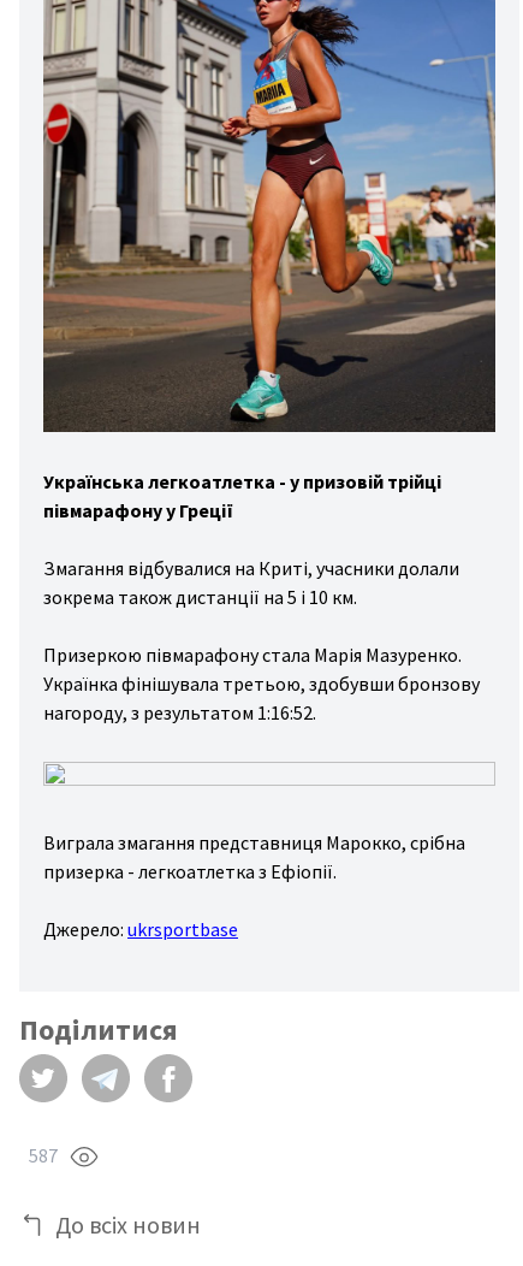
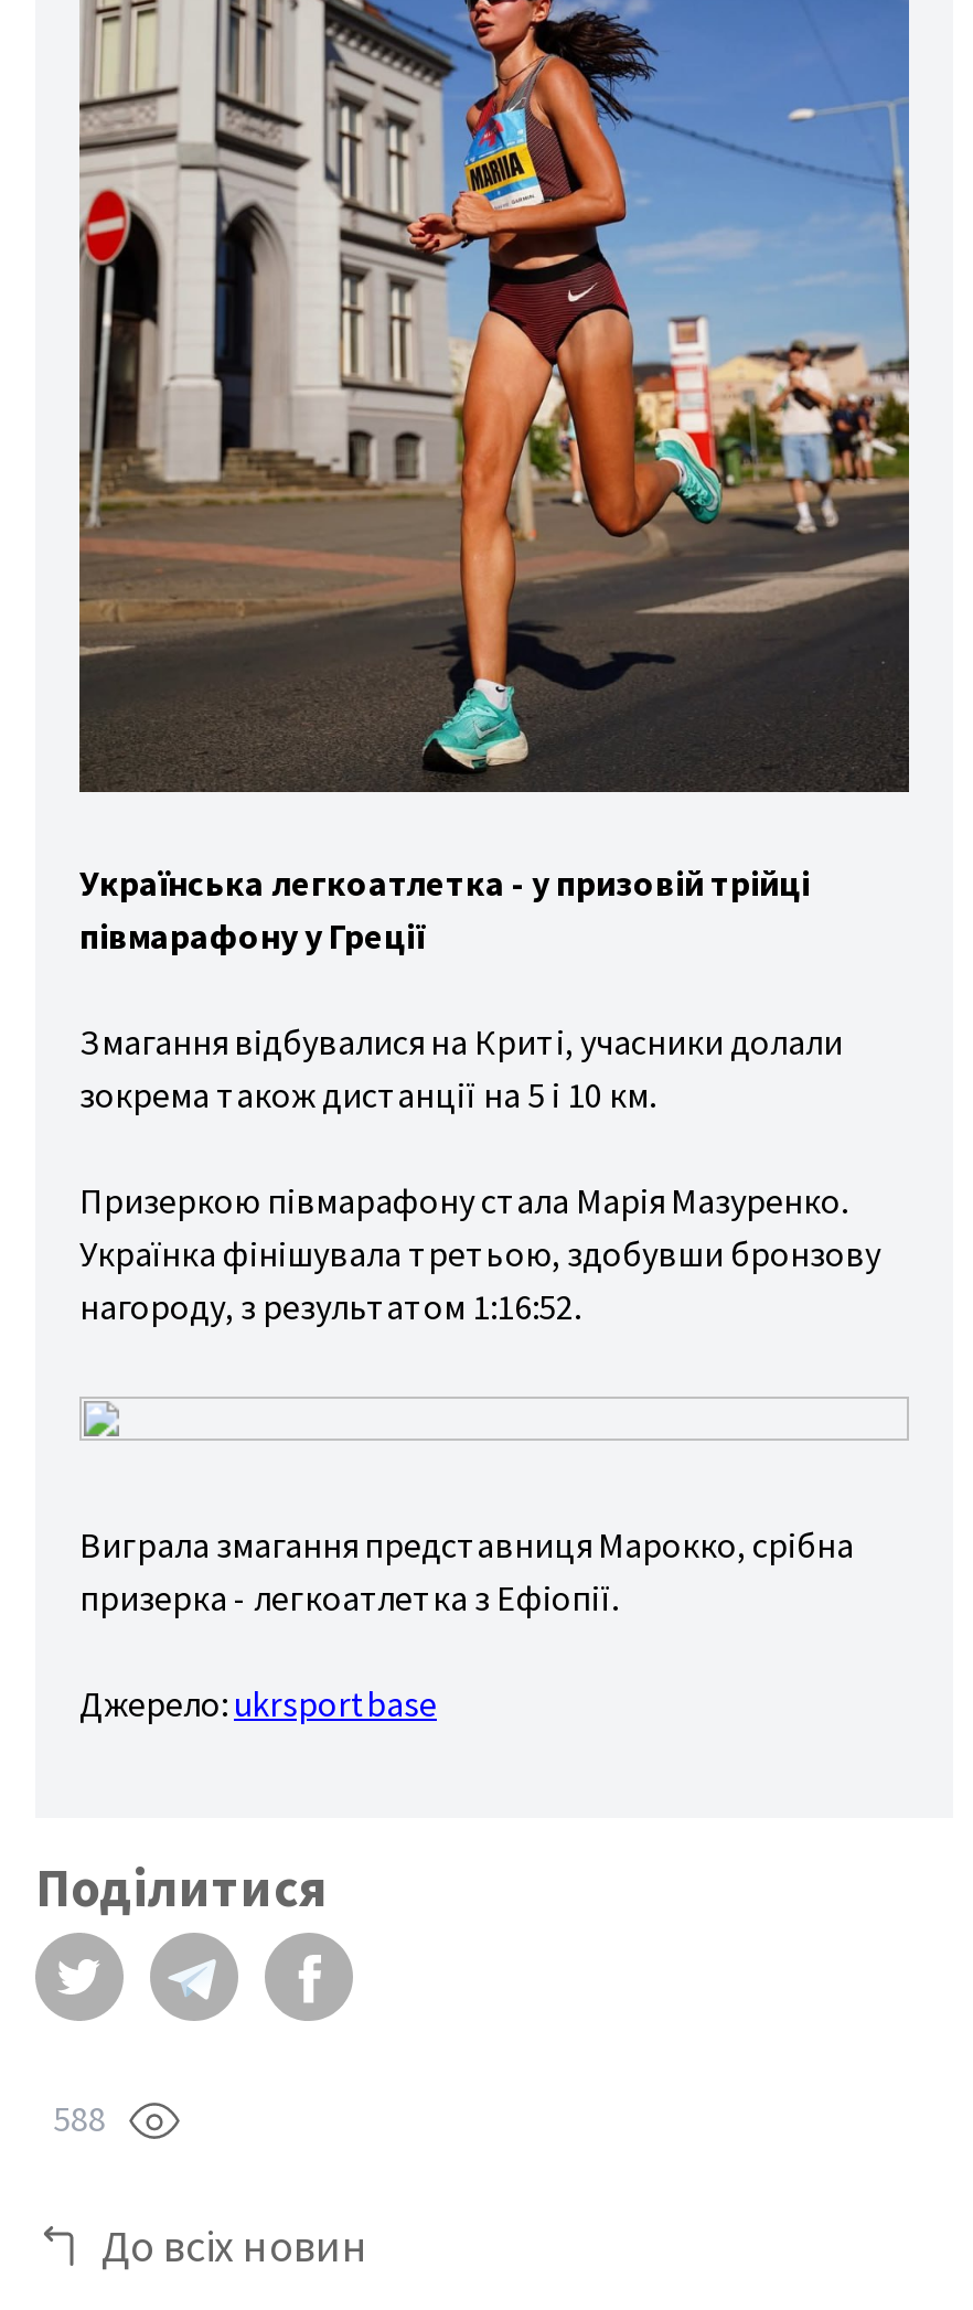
[29,1144,58,1168] 587 -> [53,2097,106,2141] 588

